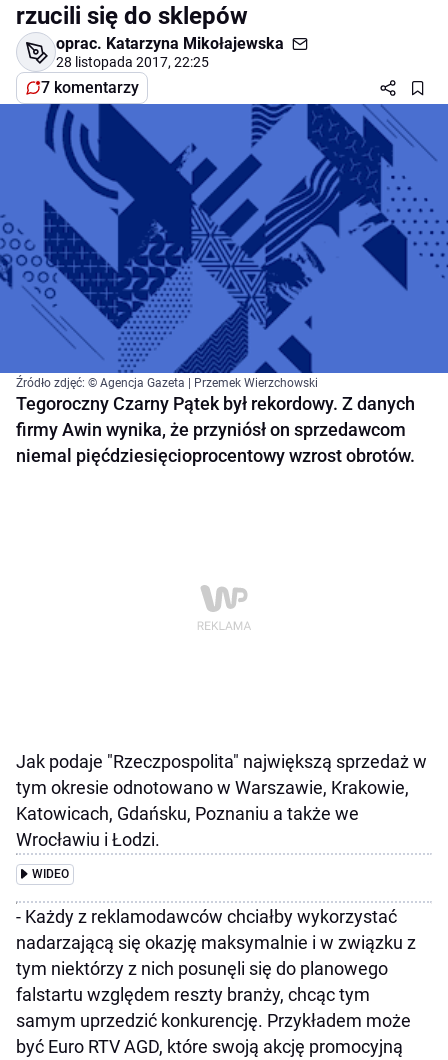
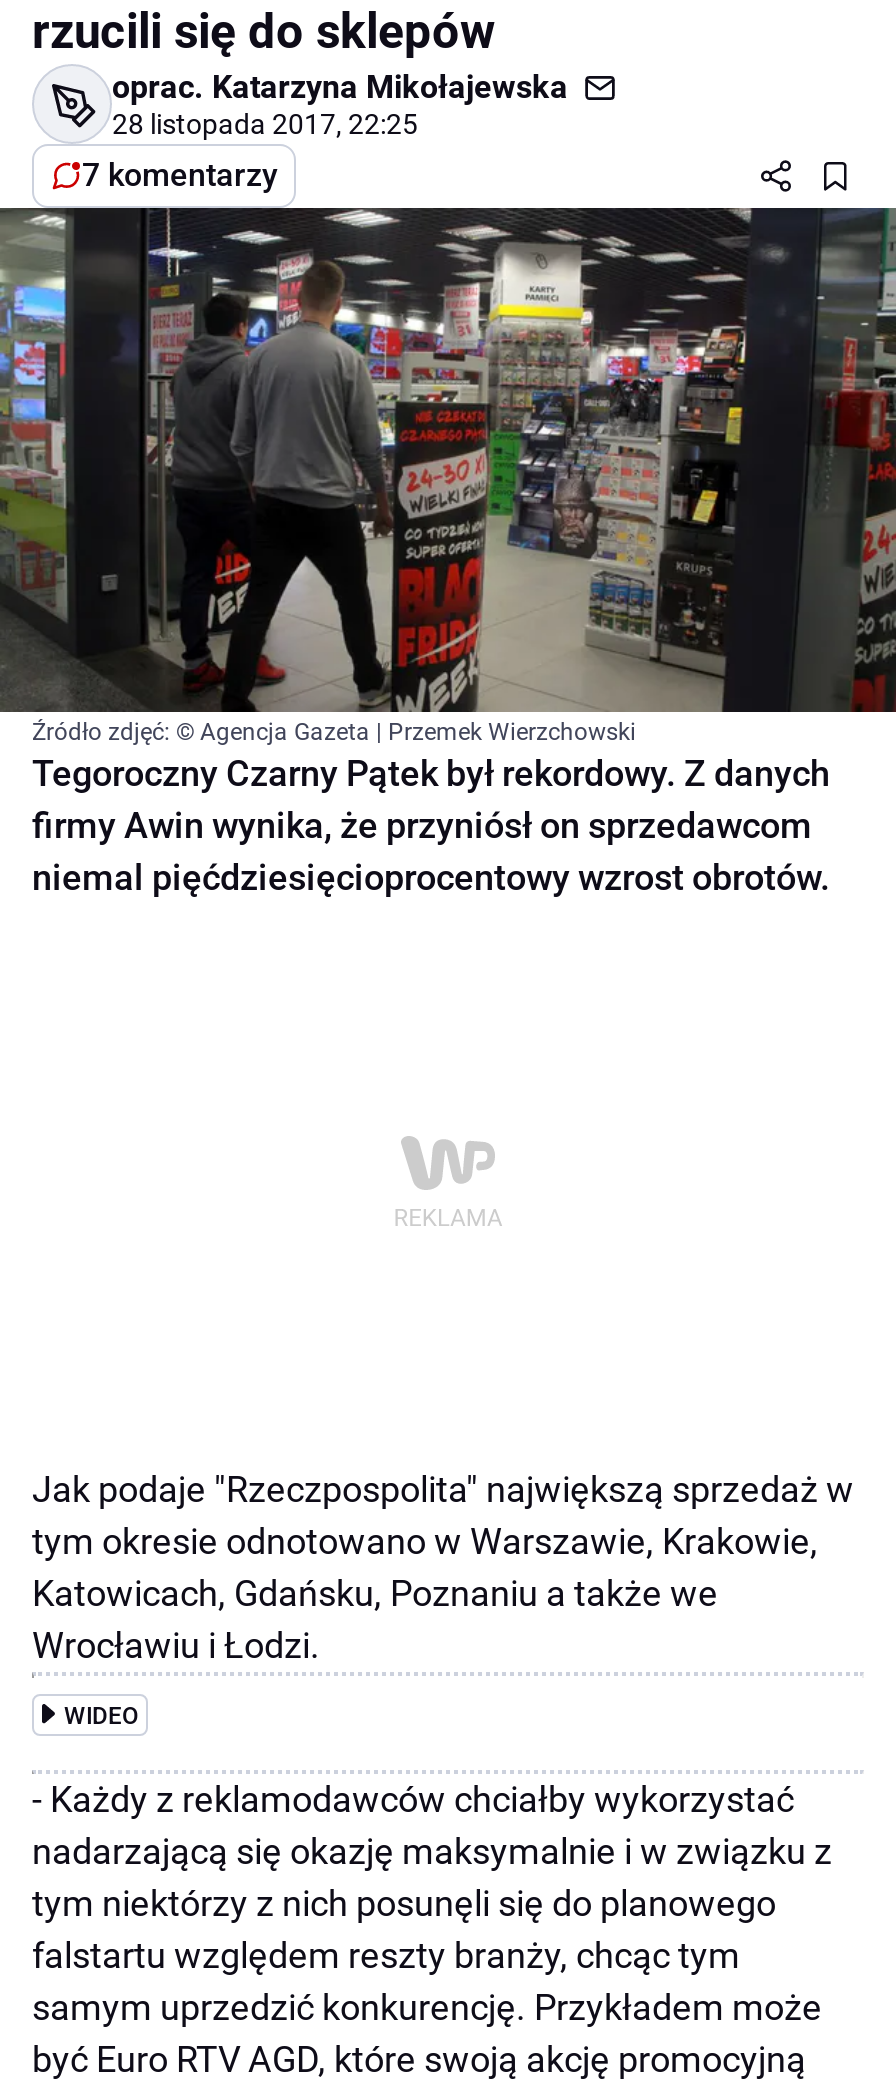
[3,103,445,374] [image] -> [6,206,890,714] [image]

